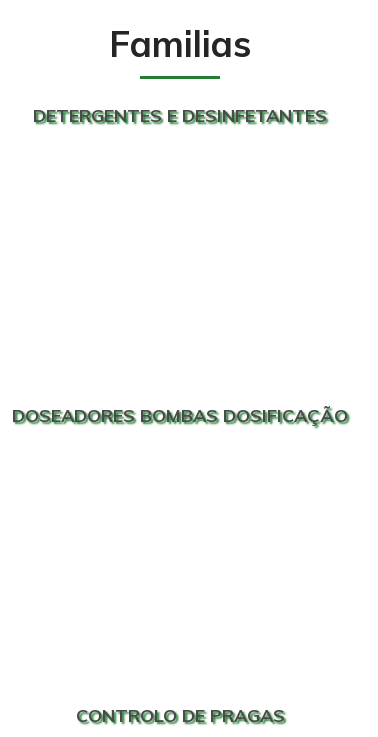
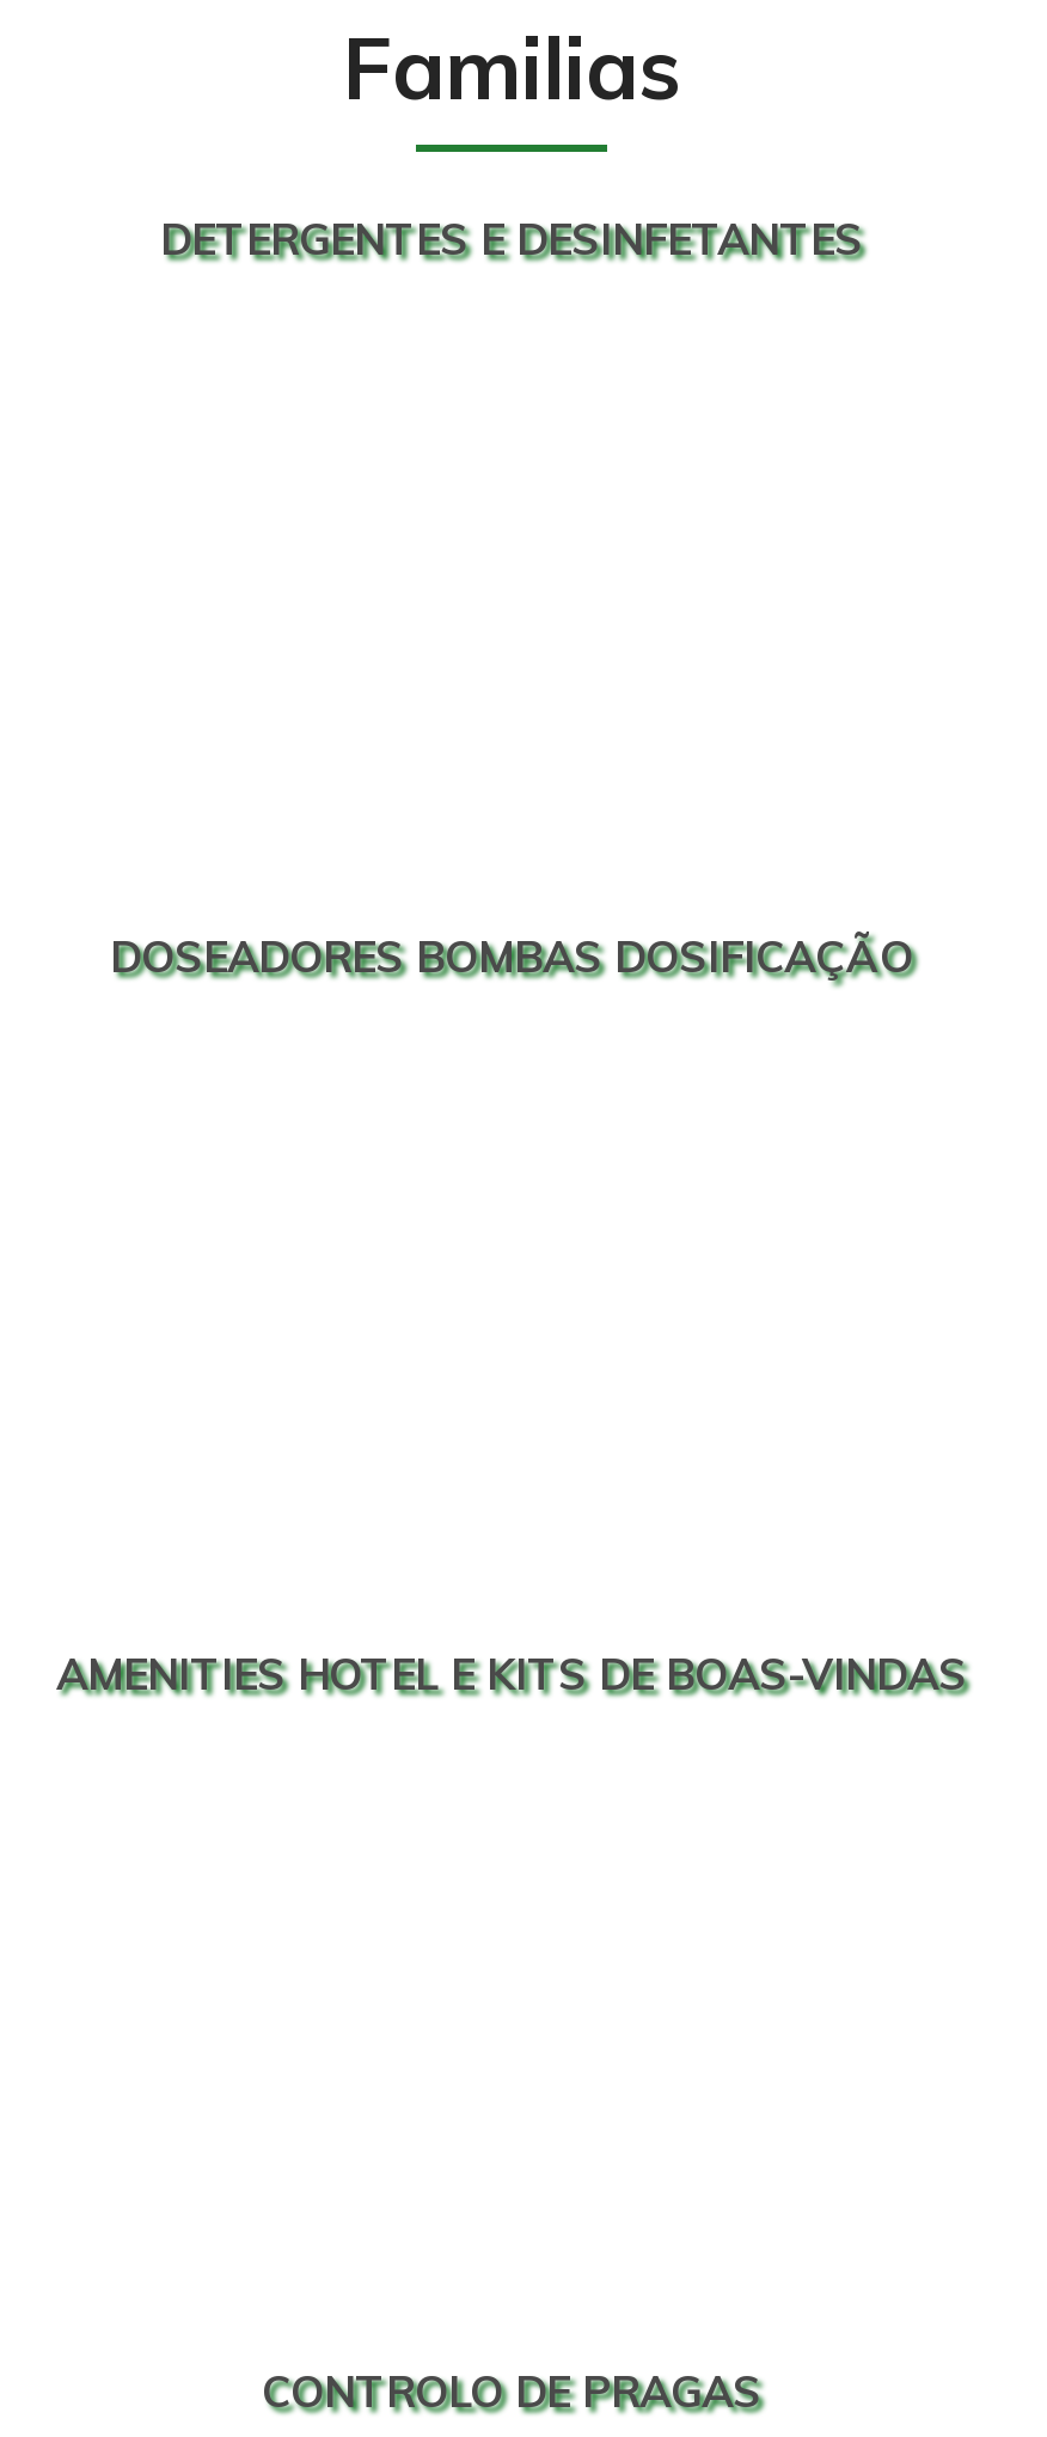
none -> [56,1647,967,1702] AMENITIES HOTEL E KITS DE BOAS-VINDAS

